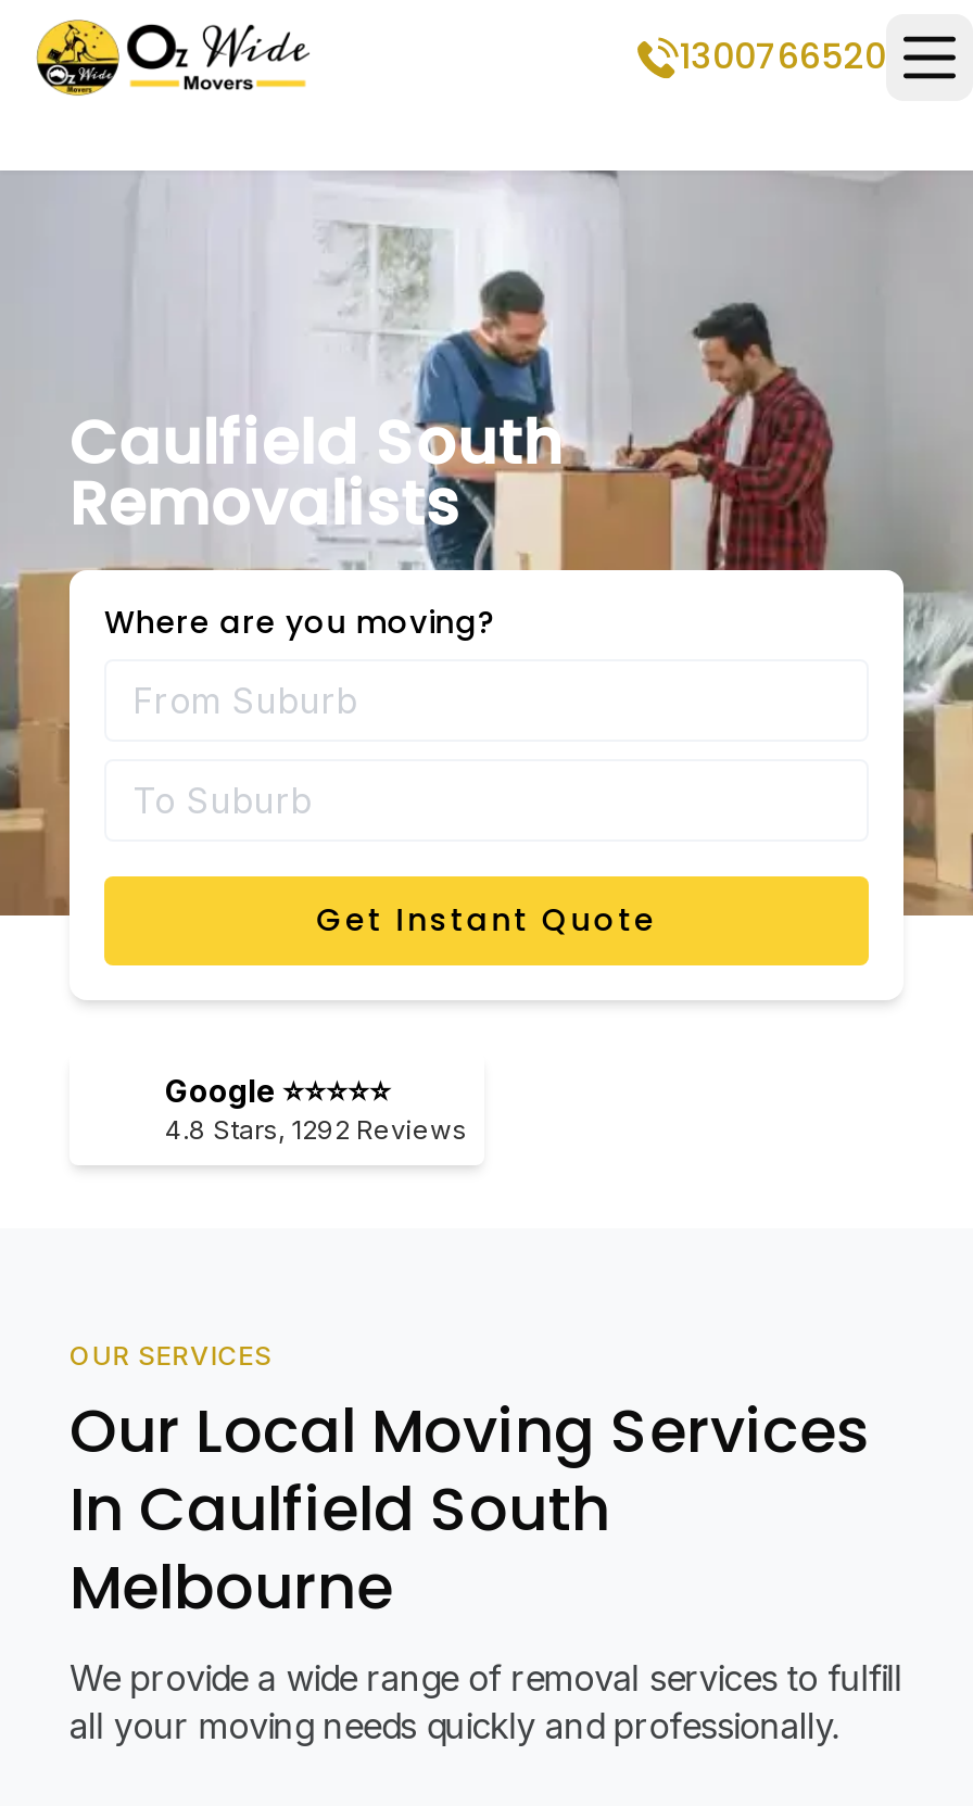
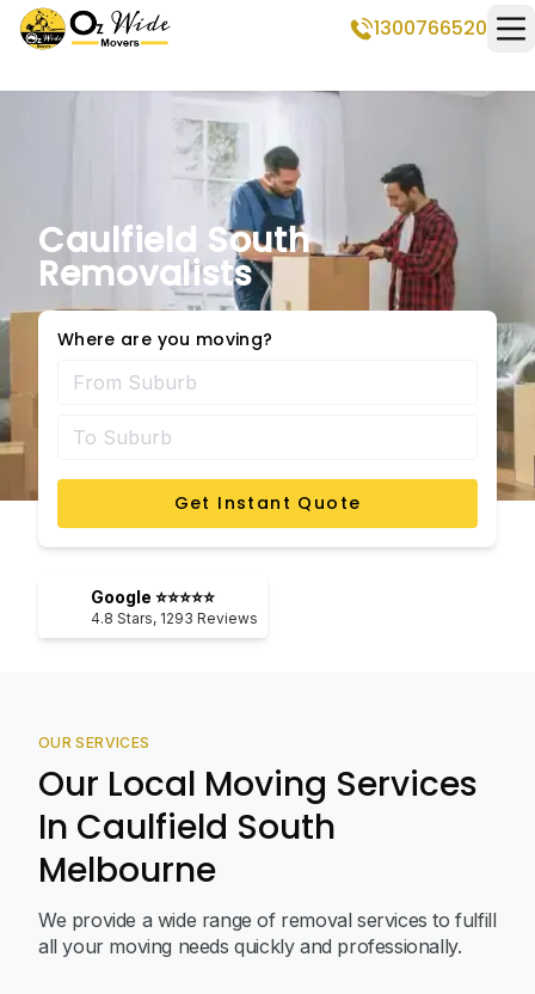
[165,1113,467,1146] 4.8 Stars, 1292 Reviews -> [91,609,258,627] 4.8 Stars, 1293 Reviews

